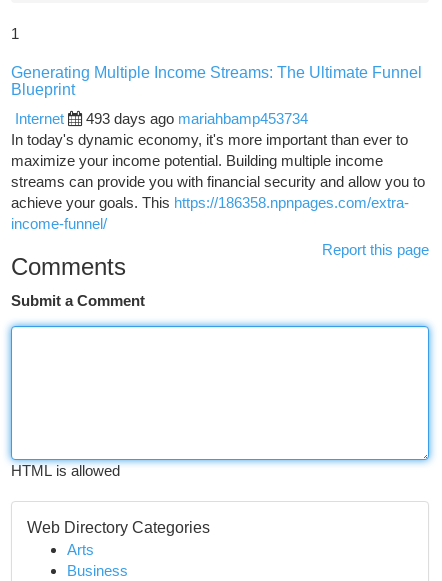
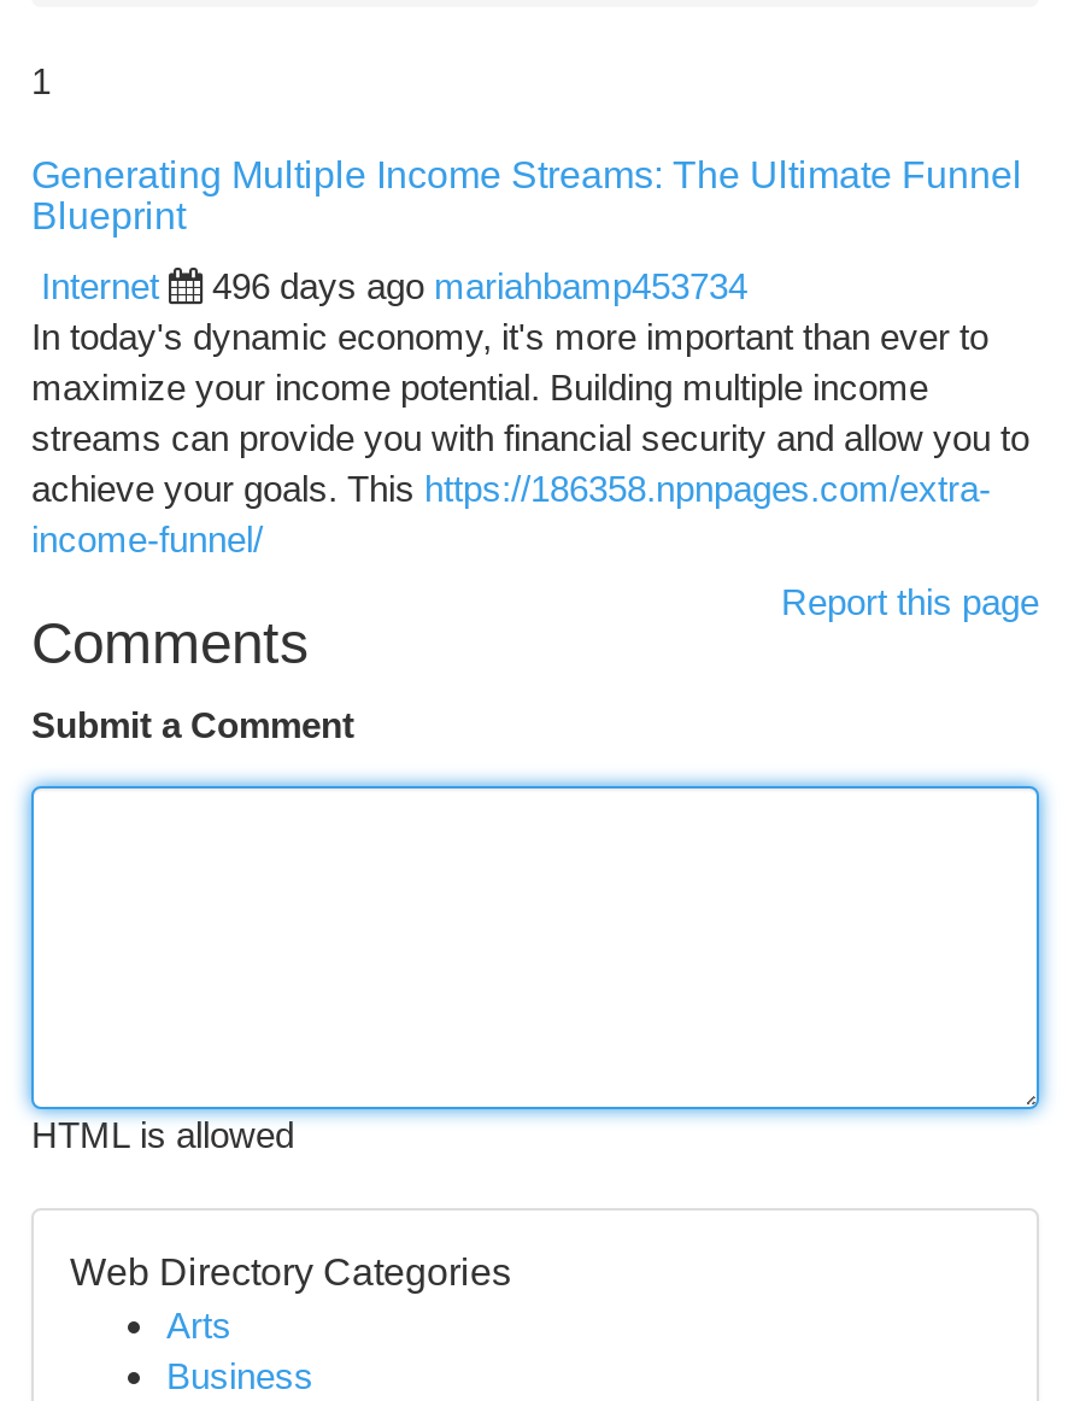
[86,110,308,127] 493 days ago mariahbamp453734 -> [212,265,747,306] 496 days ago mariahbamp453734

